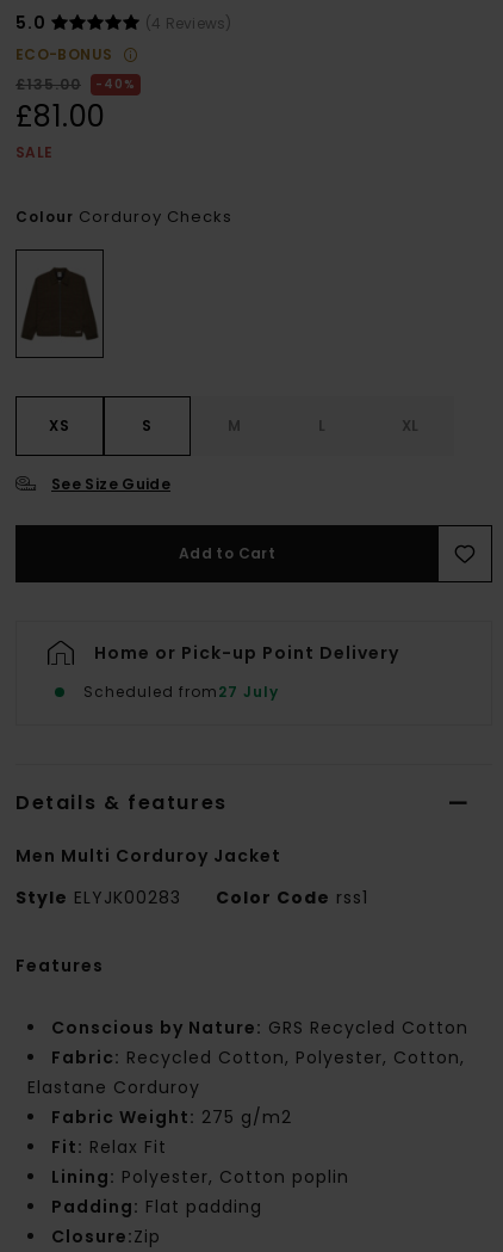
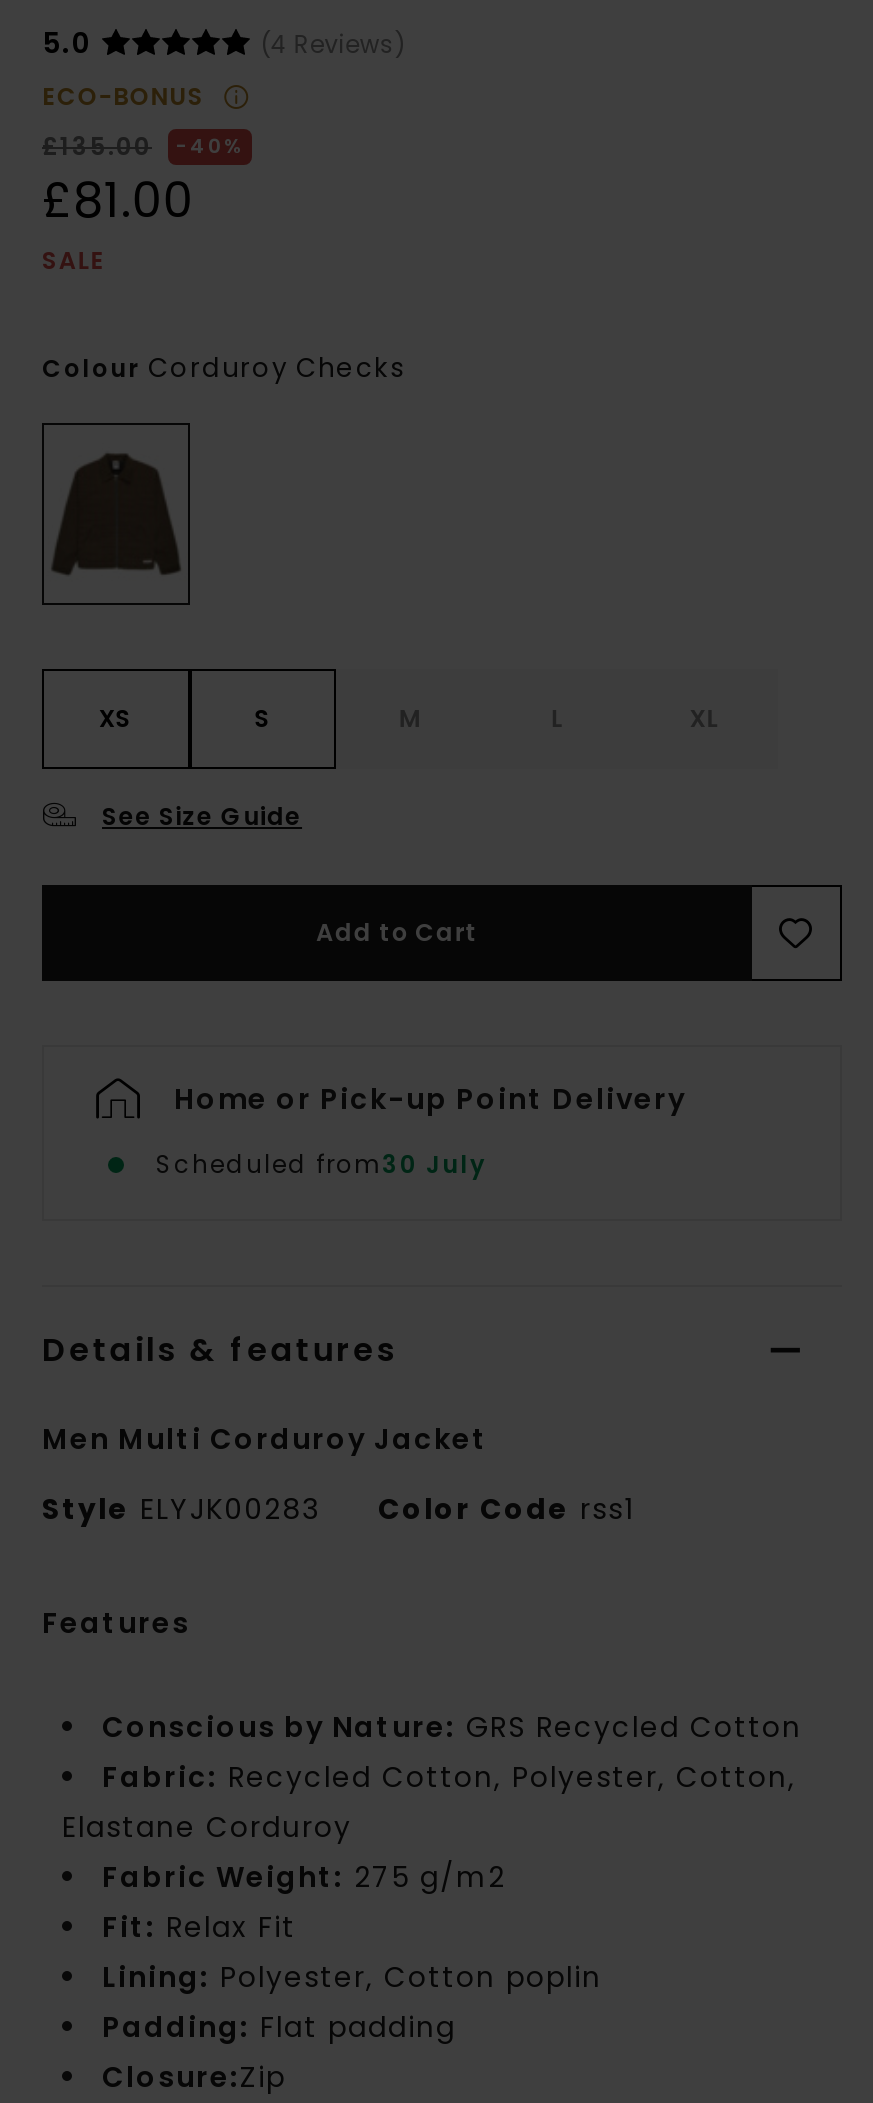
[83,682,279,702] Scheduled from27 July -> [156,1148,486,1182] Scheduled from30 July

